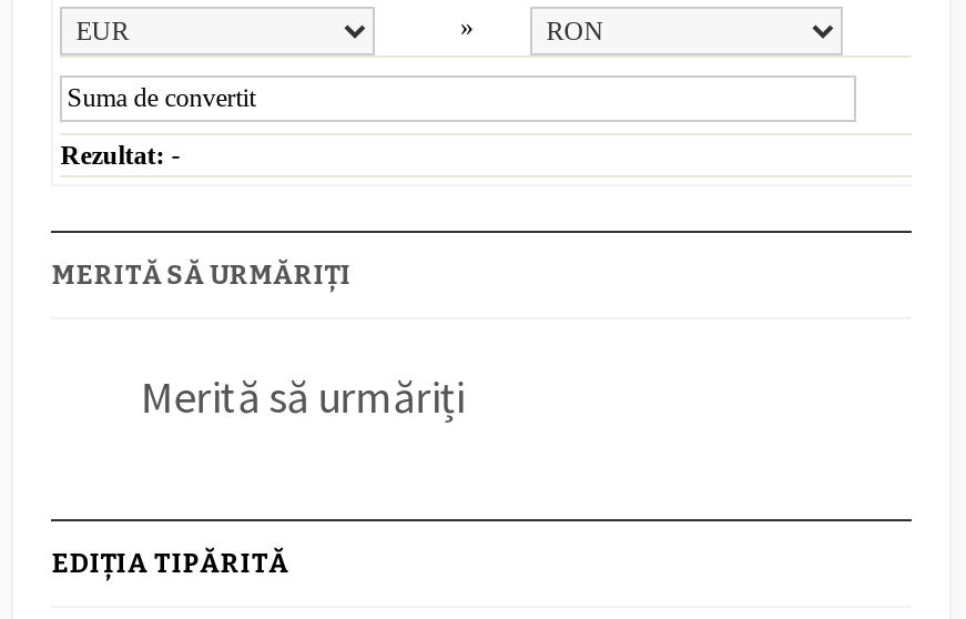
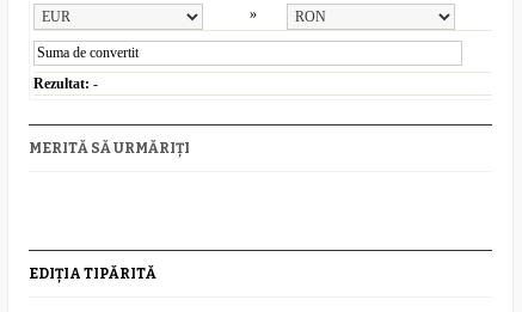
[140,368,464,423] Merită să urmăriți -> none

